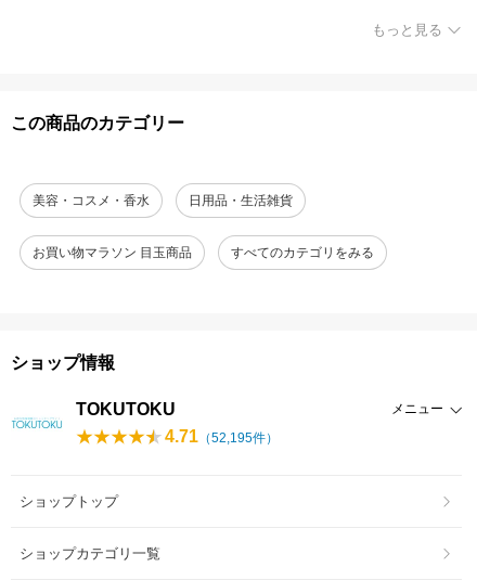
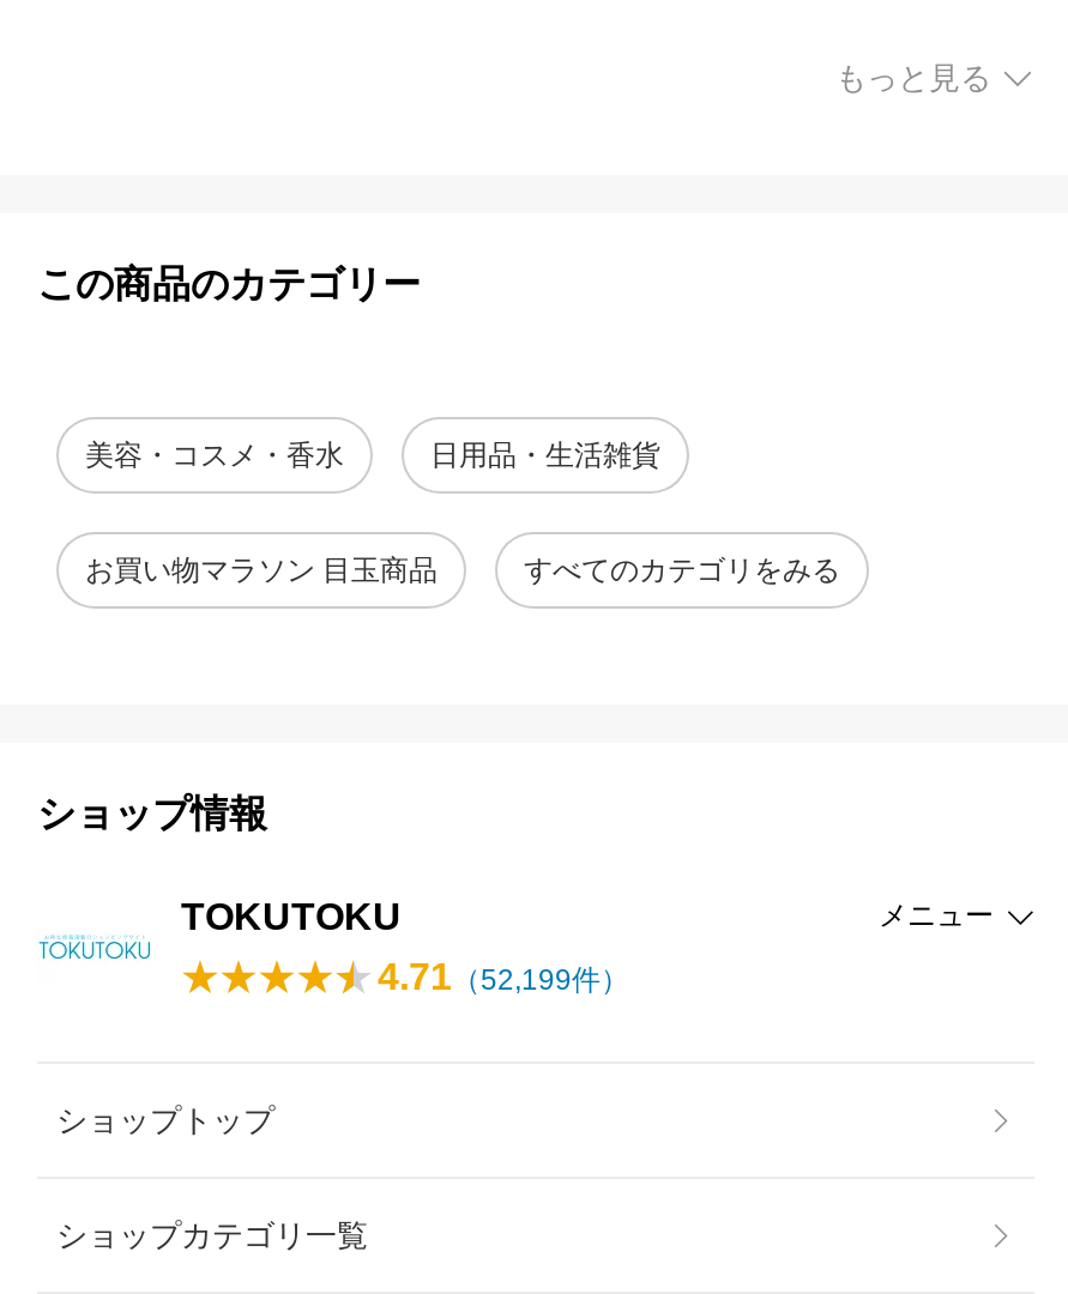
[165,427,279,446] 4.71（52,195件） -> [378,956,629,997] 4.71（52,199件）

